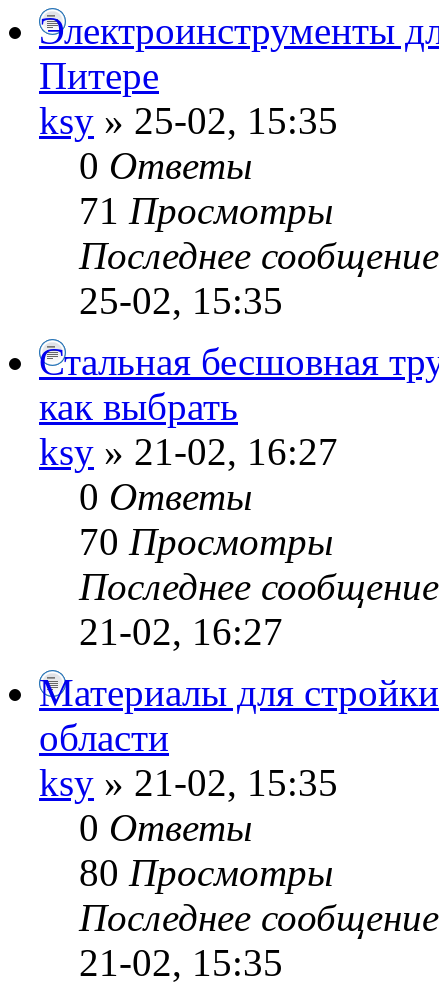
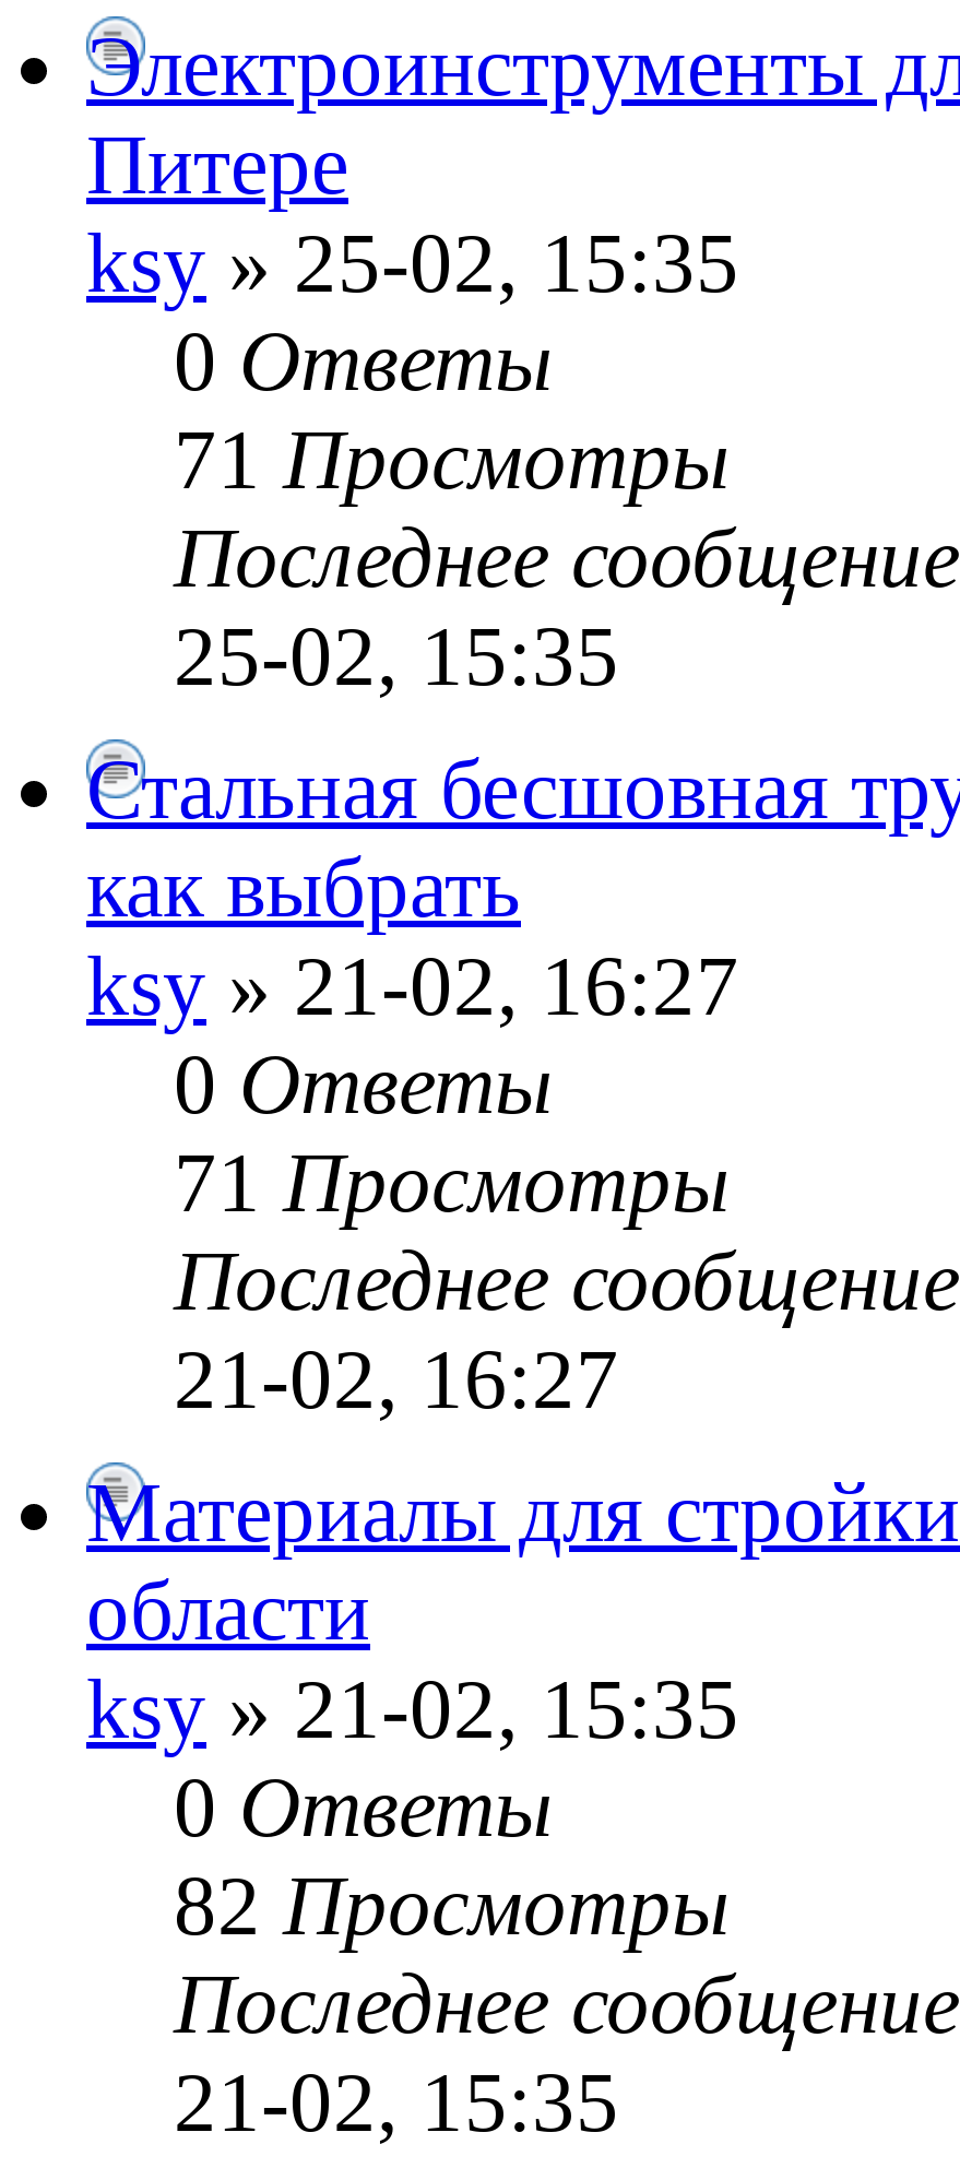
[79,520,333,563] 70 Просмотры -> [174,1135,728,1228] 71 Просмотры
[79,851,333,894] 80 Просмотры -> [174,1858,728,1952] 82 Просмотры

